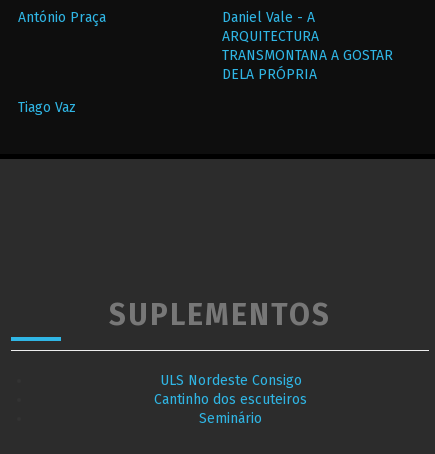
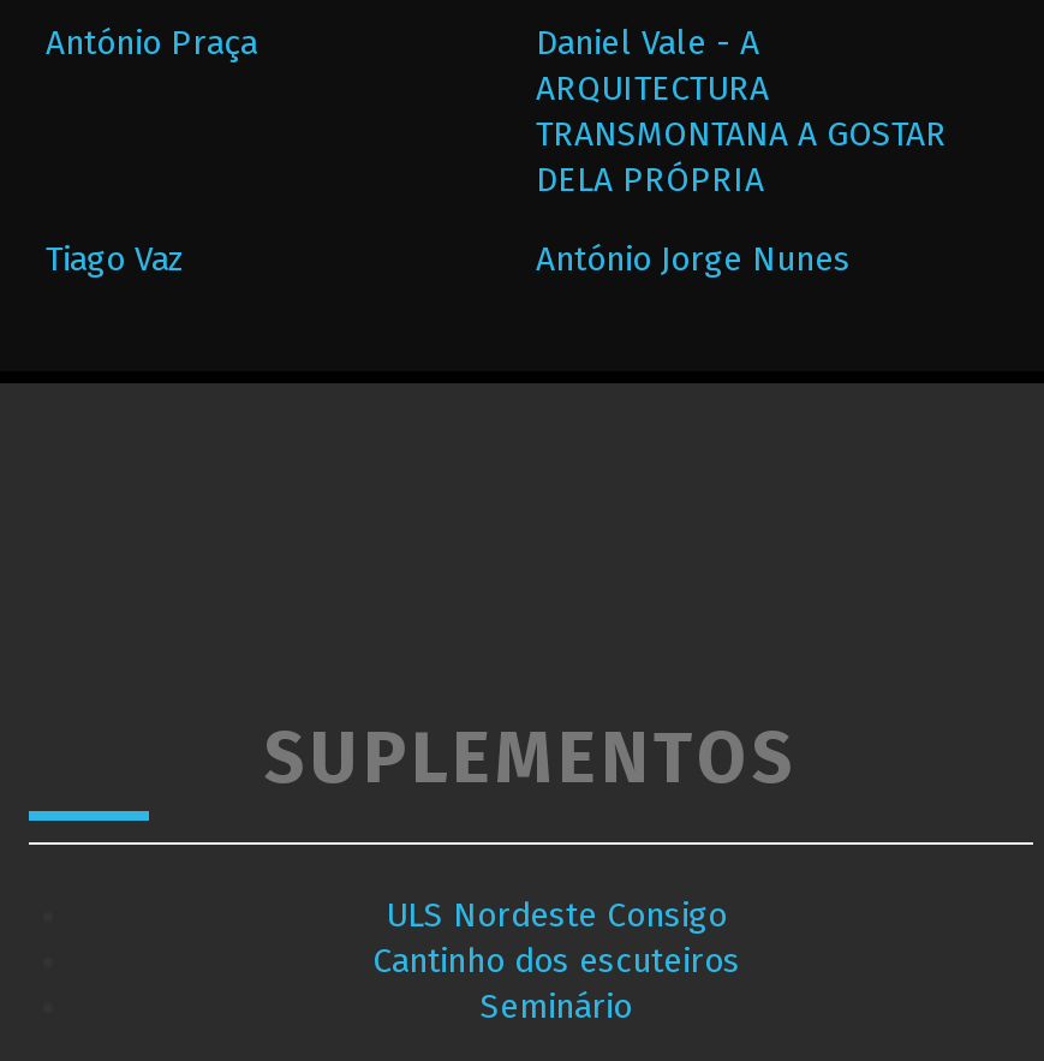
none -> [536,240,851,281] António Jorge Nunes

